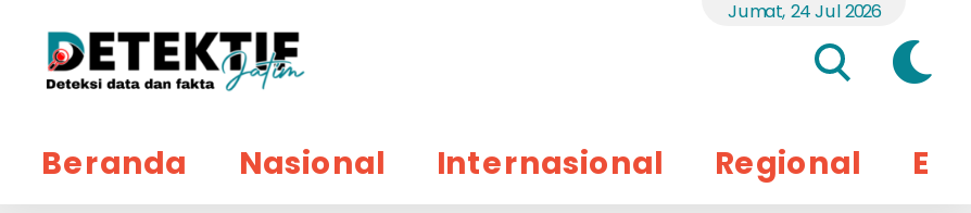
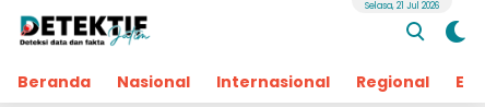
[728,0,880,24] Jumat, 24 Jul 2026 -> [365,0,439,12] Selasa, 21 Jul 2026

